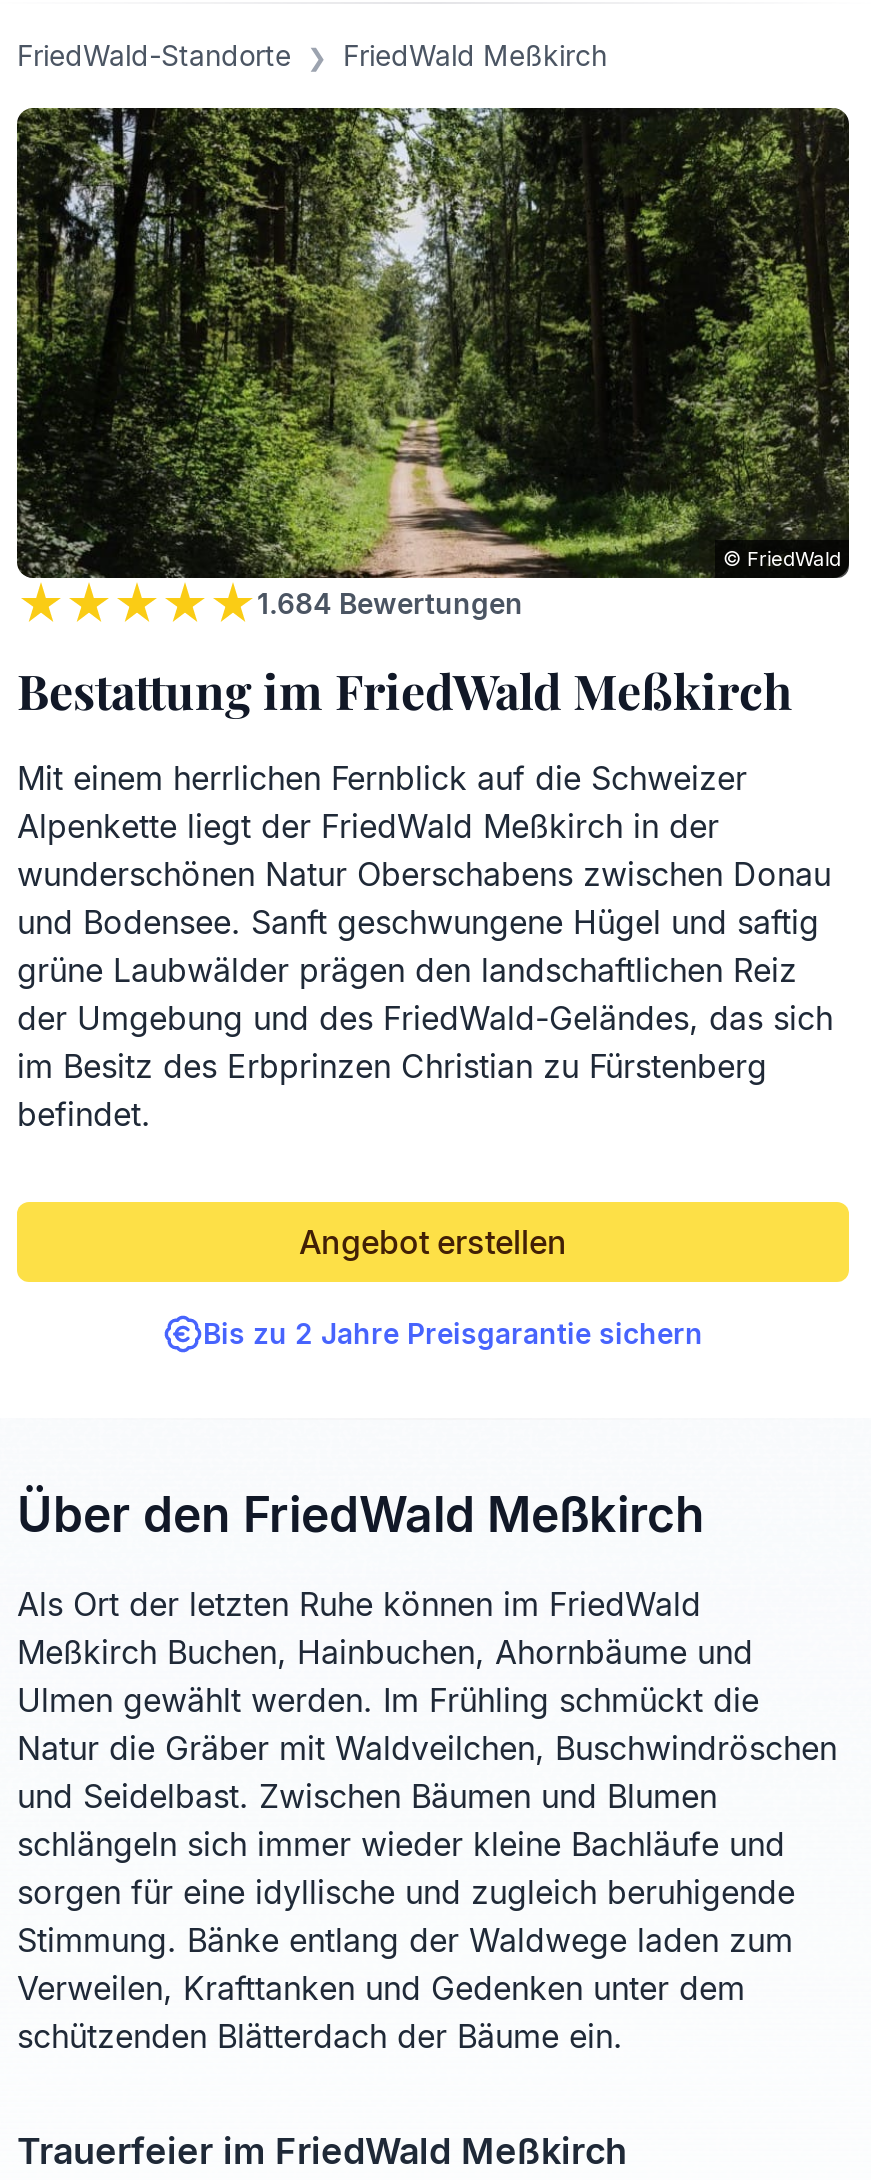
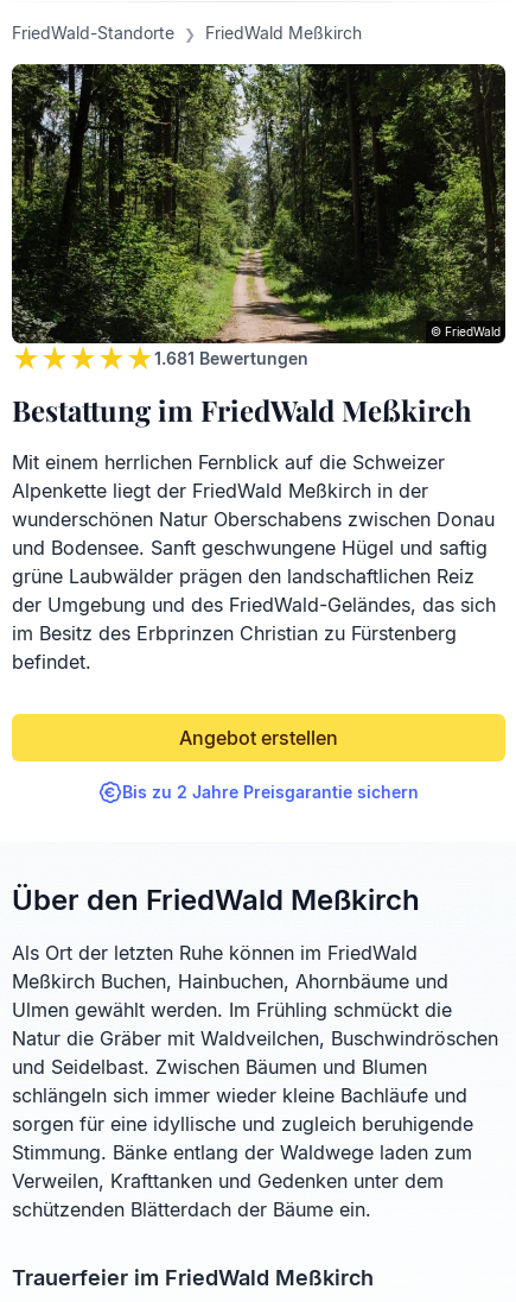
[257,586,523,620] 1.684 Bewertungen -> [154,348,308,368] 1.681 Bewertungen

